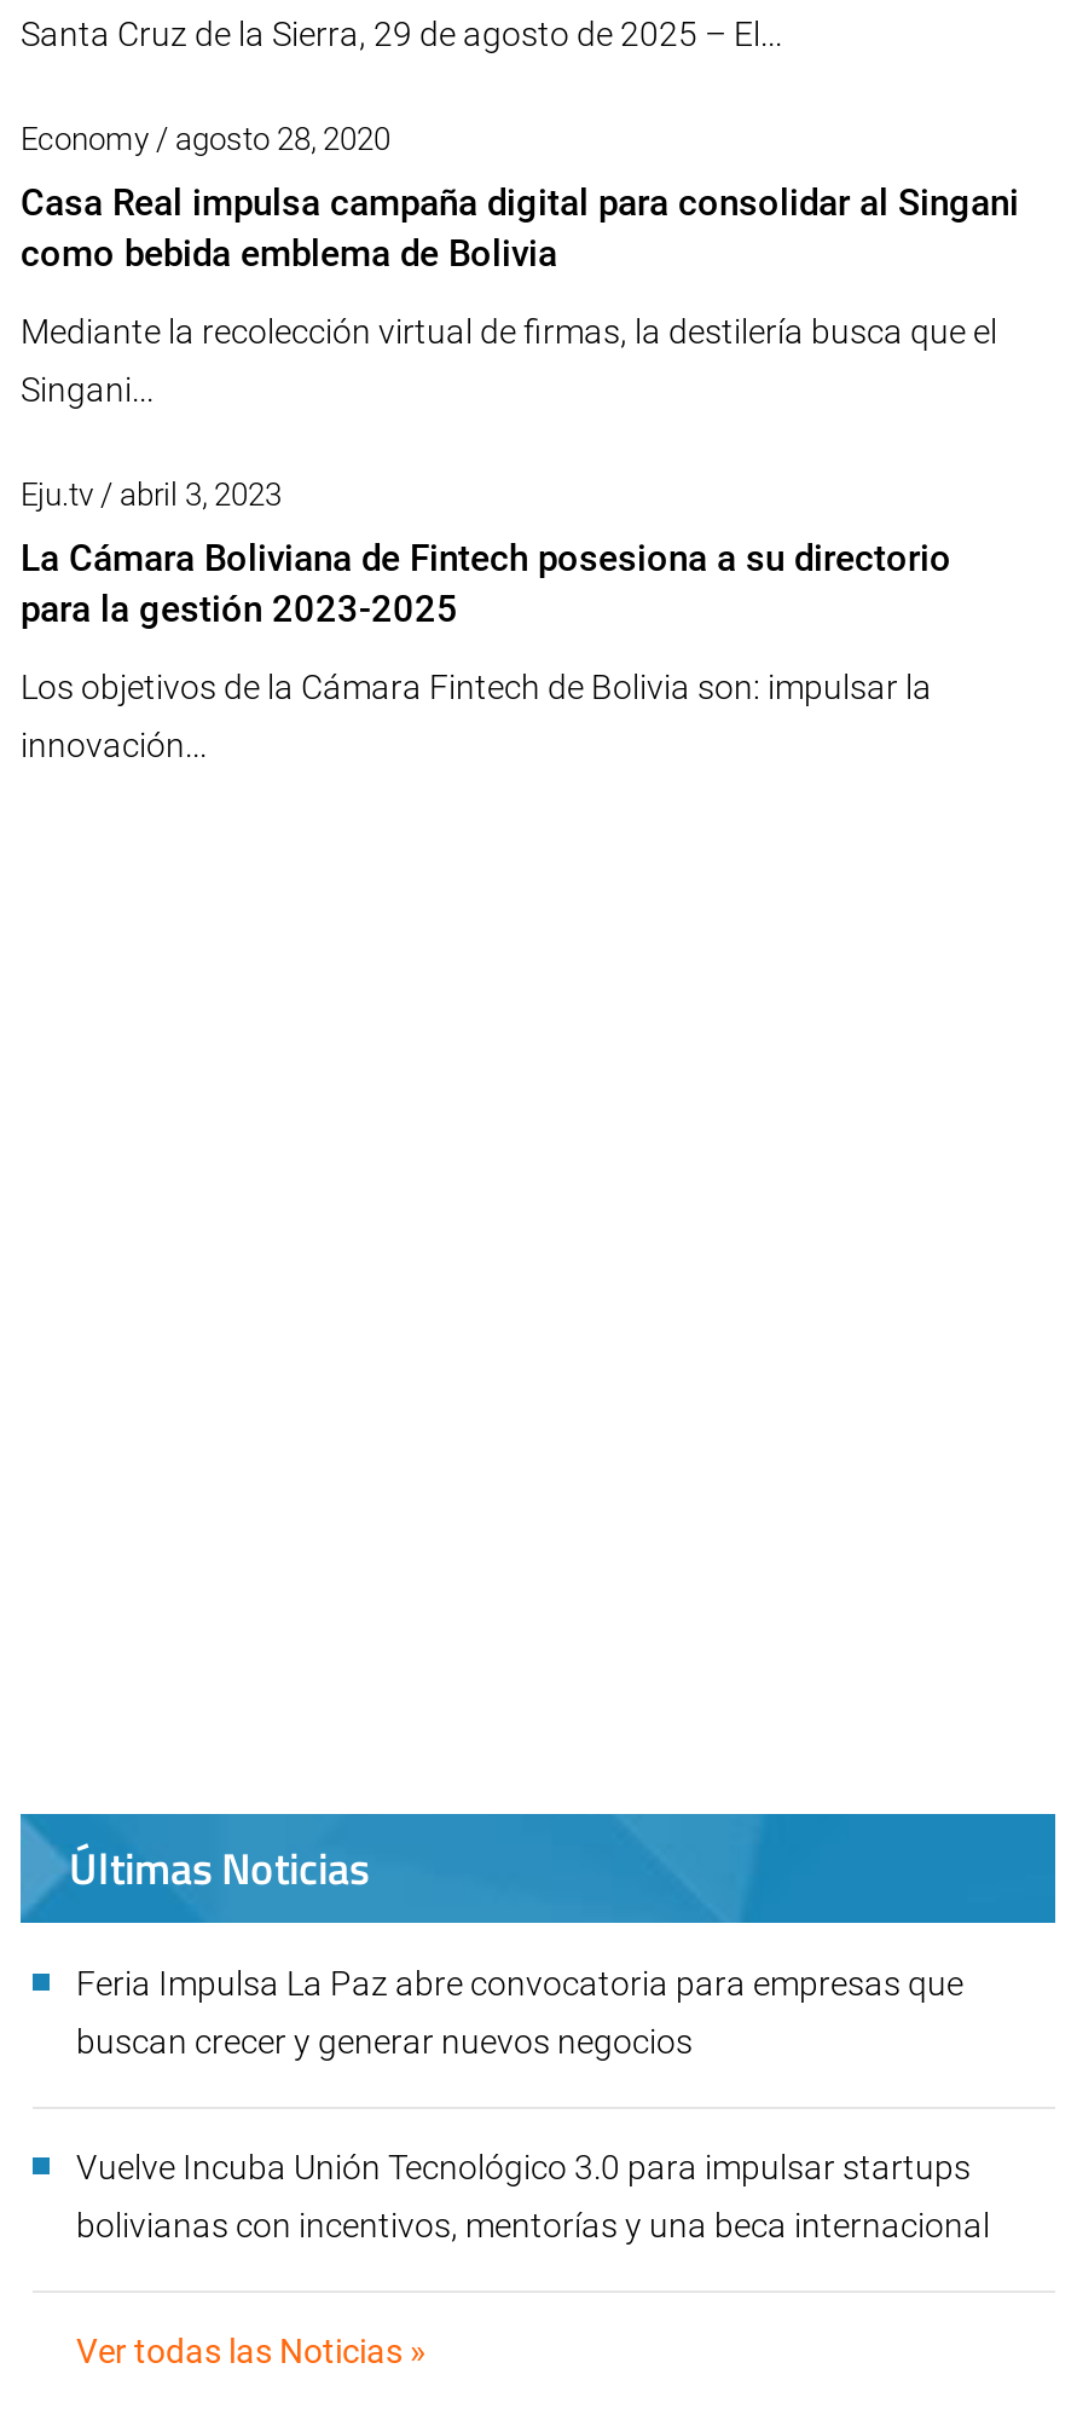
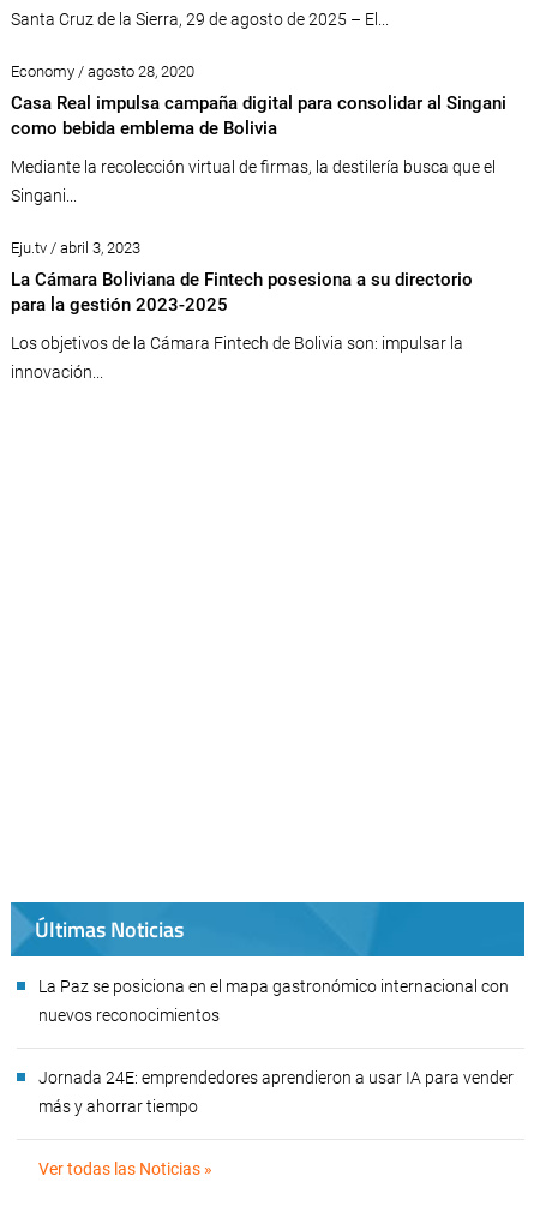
[76,1963,963,2002] Feria Impulsa La Paz abre convocatoria para empresas que -> [38,976,509,996] La Paz se posiciona en el mapa gastronómico internacional con
[76,2021,693,2060] buscan crecer y generar nuevos negocios -> [38,1005,220,1024] nuevos reconocimientos
[76,2147,971,2186] Vuelve Incuba Unión Tecnológico 3.0 para impulsar startups -> [38,1068,514,1087] Jornada 24E: emprendedores aprendieron a usar IA para vender
[76,2205,997,2244] bolivianas con incentivos, mentorías y una beca internacional -> [38,1096,198,1116] más y ahorrar tiempo

